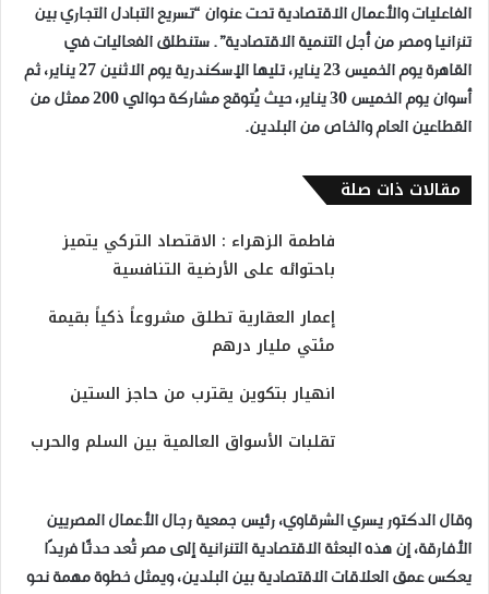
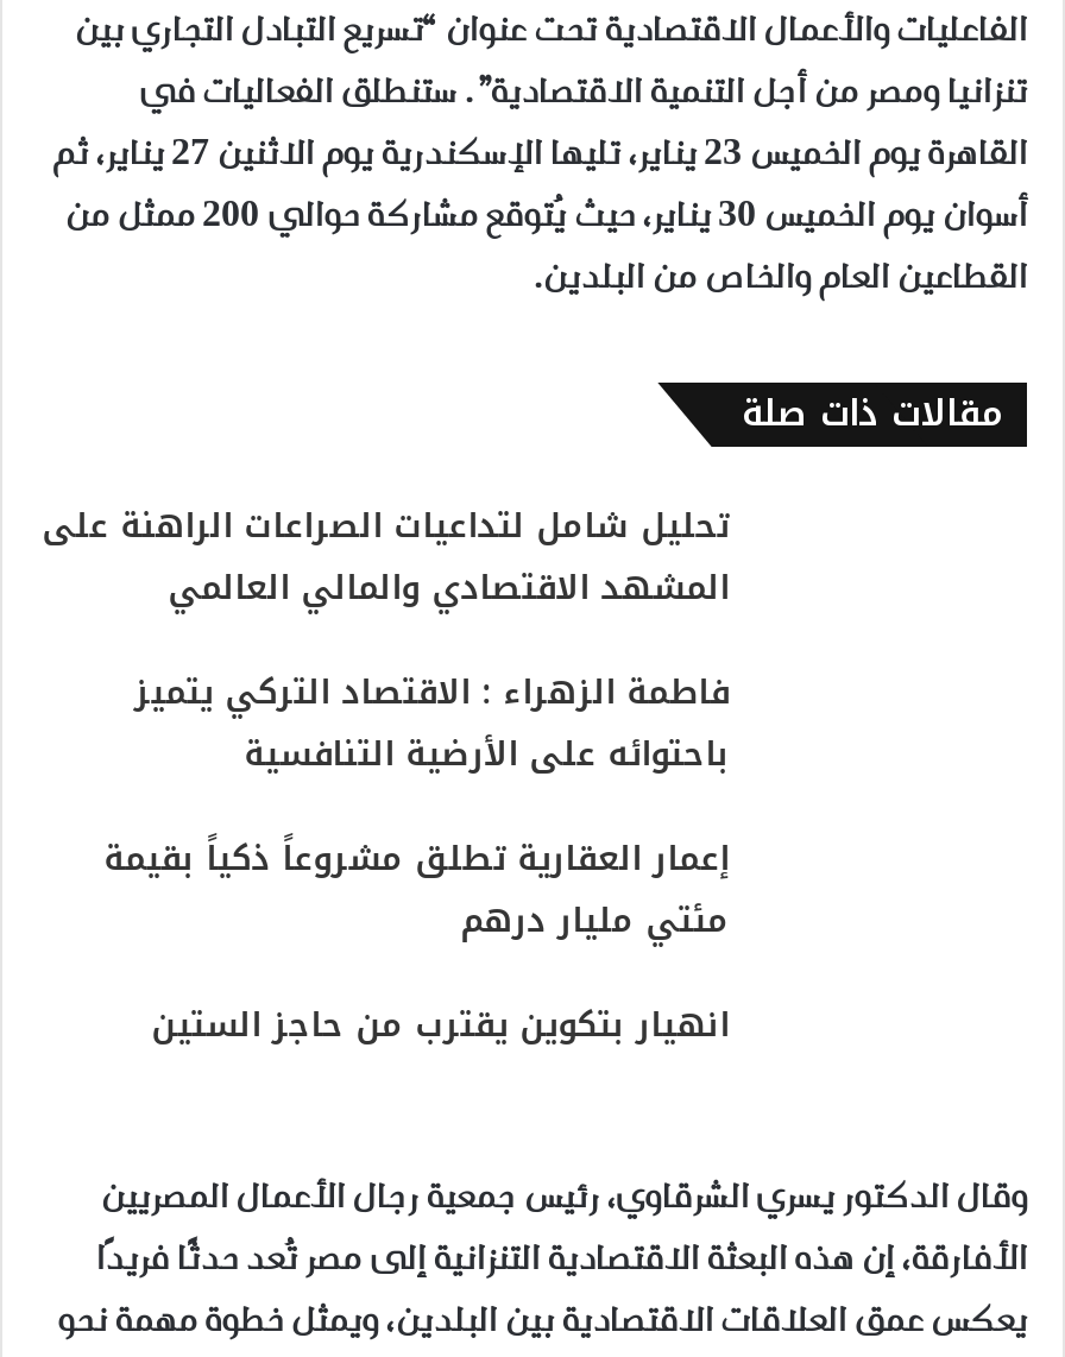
none -> [42,494,729,620] تحليل شامل لتداعيات الصراعات الراهنة على | المشهد الاقتصادي والمالي العالمي
moved [48,227,335,409] -> [104,661,729,1058]: فاطمة الزهراء : الاقتصاد التركي يتميز | باحتوائه على الأرضية التنافسية | إعمار العقارية تطلق مشروعاً ذكياً بقيمة | مئتي مليار درهم | انهيار بتكوين يقترب من حاجز الستين
[30,427,335,457] تقلبات الأسواق العالمية بين السلم والحرب -> none

